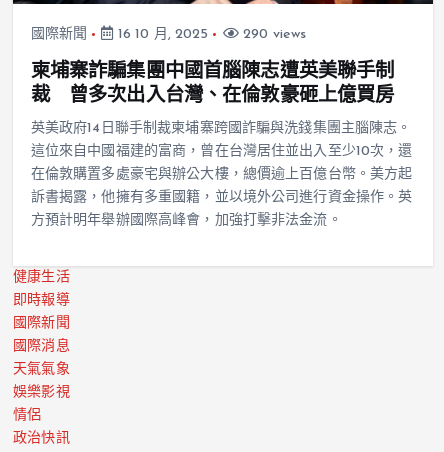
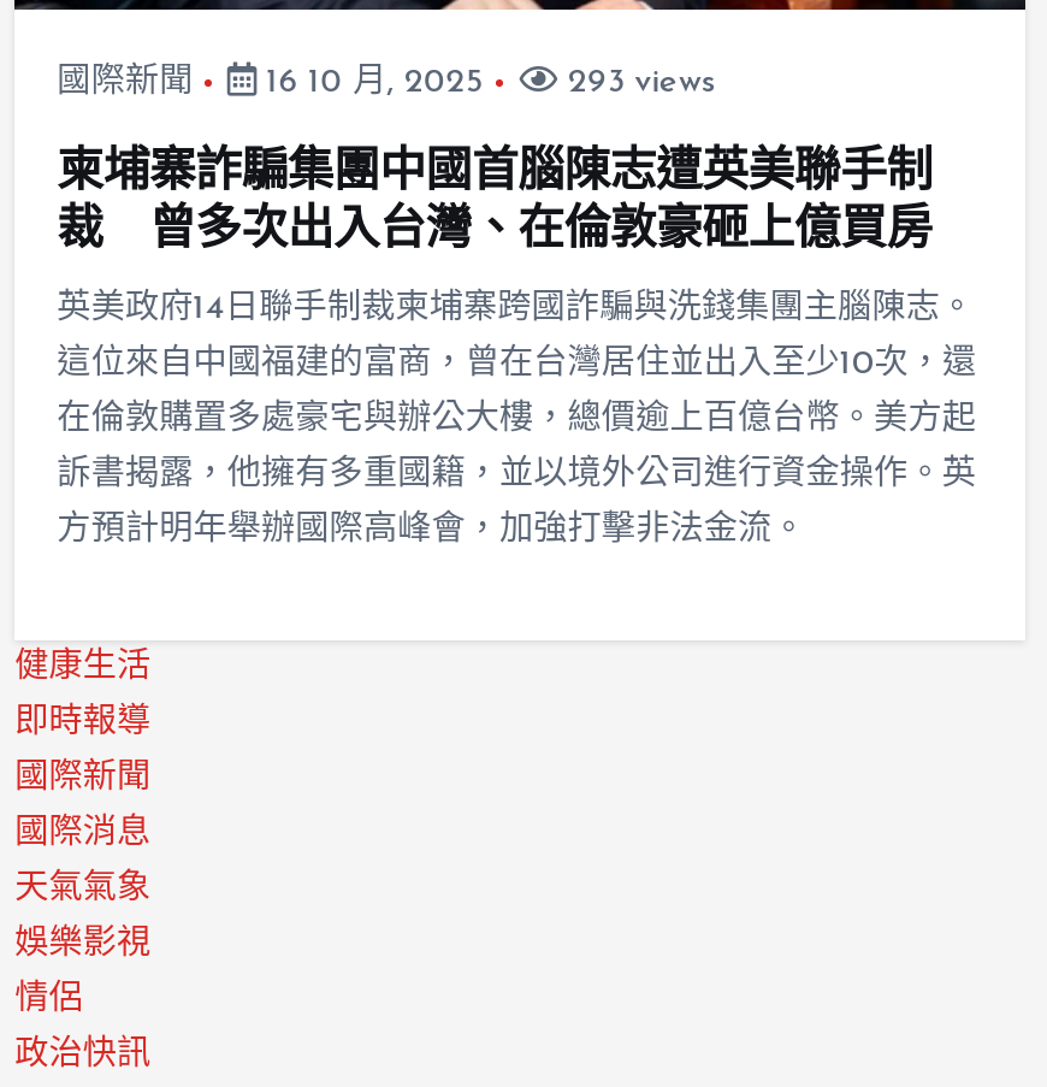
[239,27,306,42] 290 views -> [558,66,716,102] 293 views

